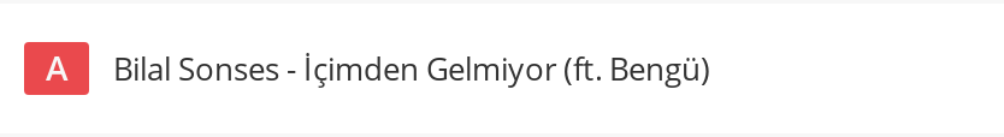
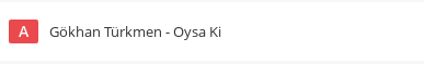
[113,47,710,90] Bilal Sonses - İçimden Gelmiyor (ft. Bengü) -> [49,22,221,41] Gökhan Türkmen - Oysa Ki

